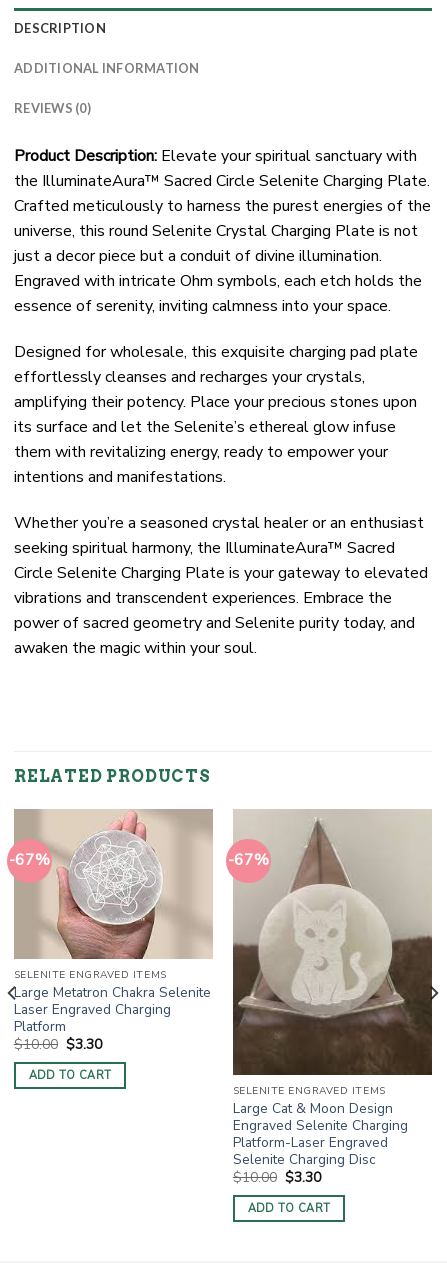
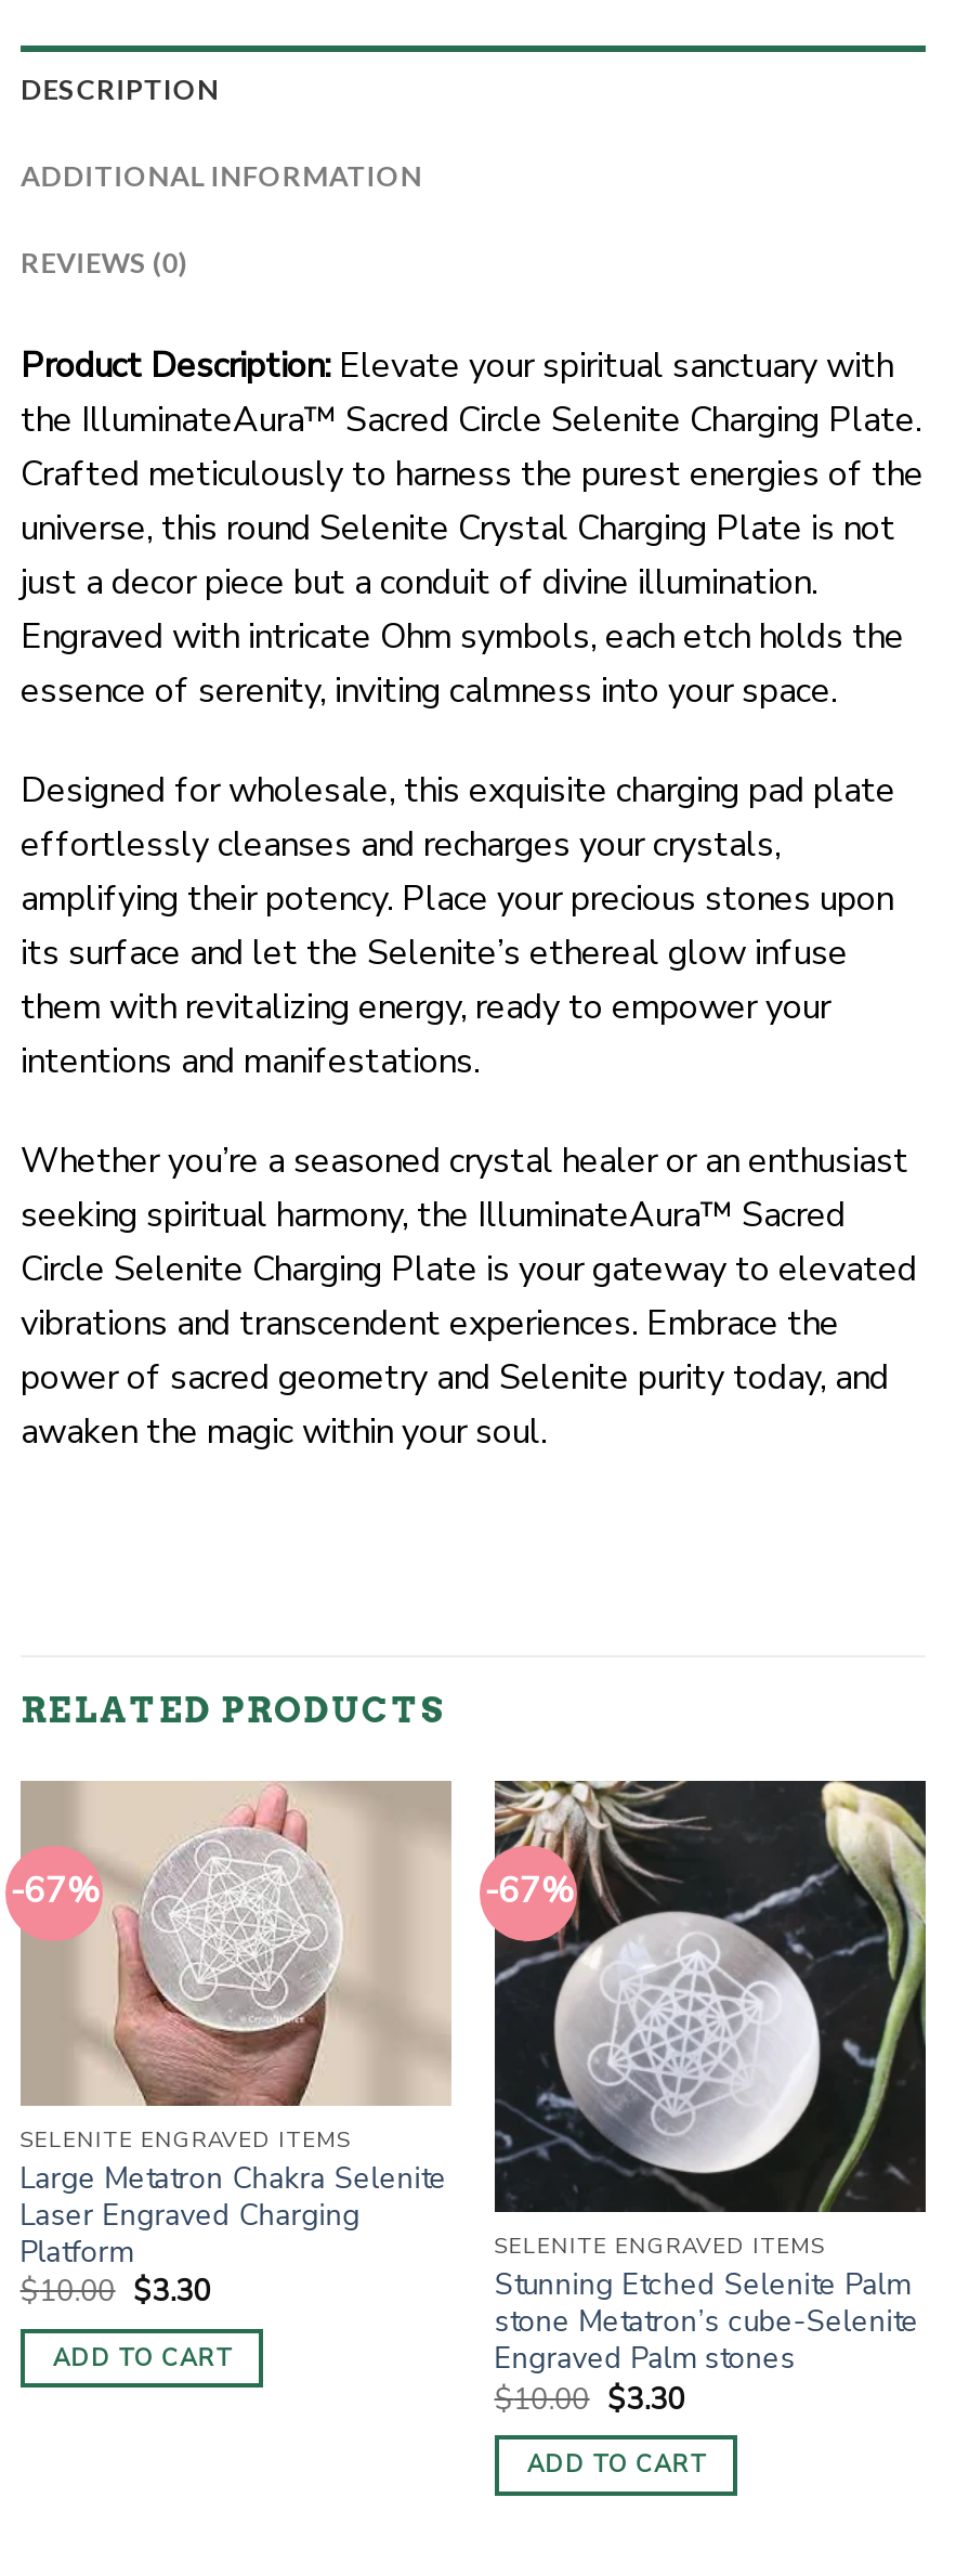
[232,809,439,1025] [image] -> [493,1779,928,2212] [image]
[233,1099,408,1169] Large Cat & Moon Design | Engraved Selenite Charging | Platform-Laser Engraved | Selenite Charging Disc -> [494,2264,919,2379] Stunning Etched Selenite Palm | stone Metatron’s cube-Selenite | Engraved Palm stones

